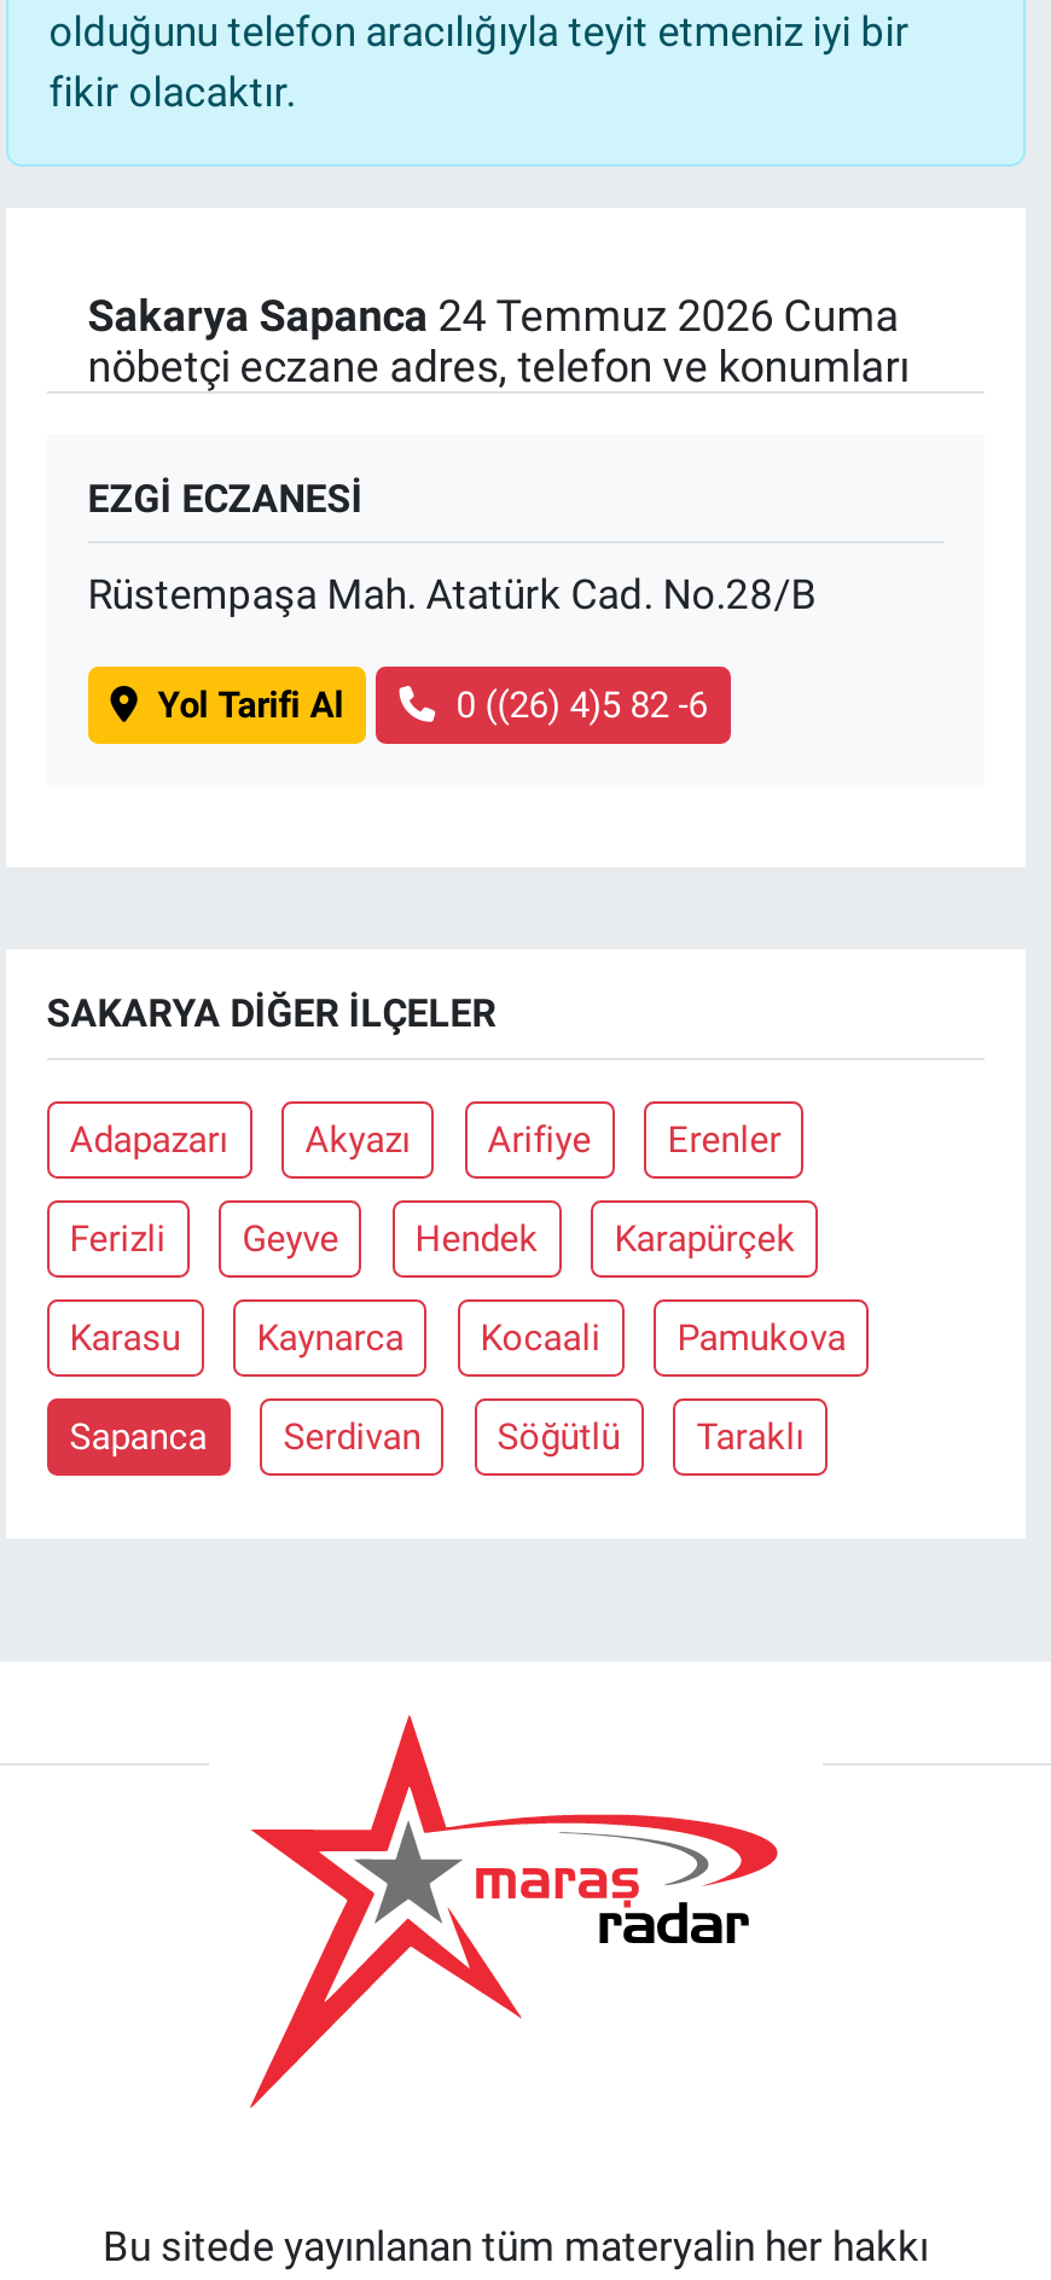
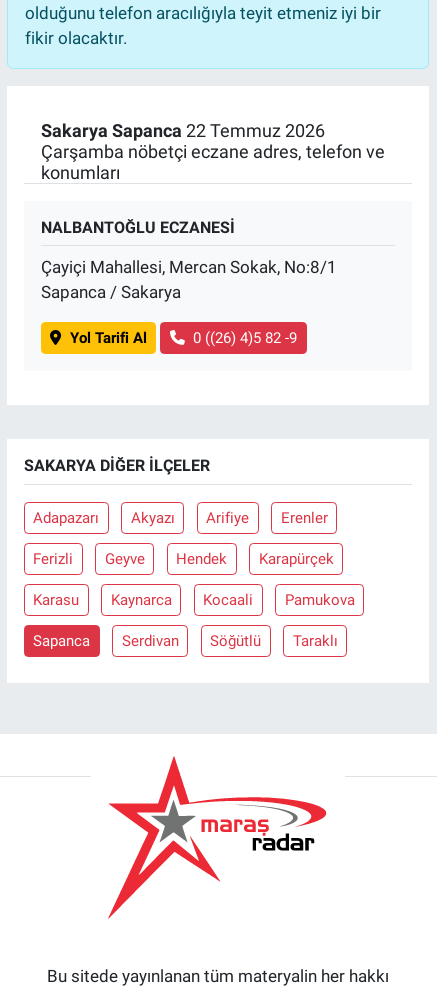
[88,289,909,391] Sakarya Sapanca 24 Temmuz 2026 Cuma | nöbetçi eczane adres, telefon ve konumları -> [41,120,385,183] Sakarya Sapanca 22 Temmuz 2026 | Çarşamba nöbetçi eczane adres, telefon ve | konumları
[88,475,363,521] EZGİ ECZANESİ -> [41,218,235,237] NALBANTOĞLU ECZANESİ
[88,569,817,618] Rüstempaşa Mah. Atatürk Cad. No.28/B -> [41,257,337,302] Çayiçi Mahallesi, Mercan Sokak, No:8/1 | Sapanca / Sakarya
[456,683,707,727] 0 ((26) 4)5 82 -6 -> [193,329,297,347] 0 ((26) 4)5 82 -9

